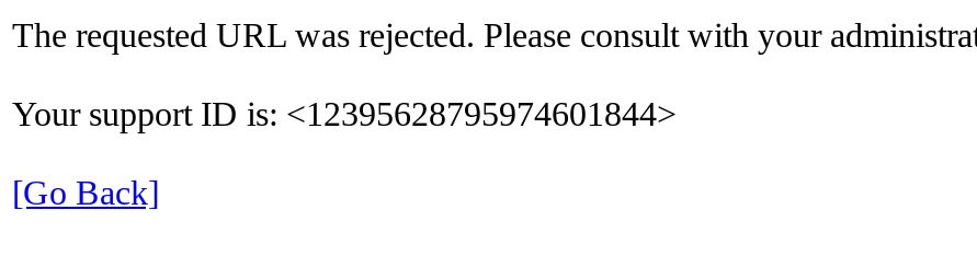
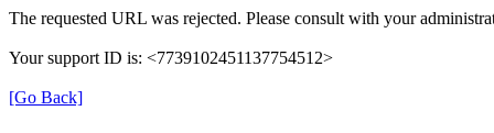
[12,95,677,132] Your support ID is: <12395628795974601844> -> [9,48,333,67] Your support ID is: <7739102451137754512>

